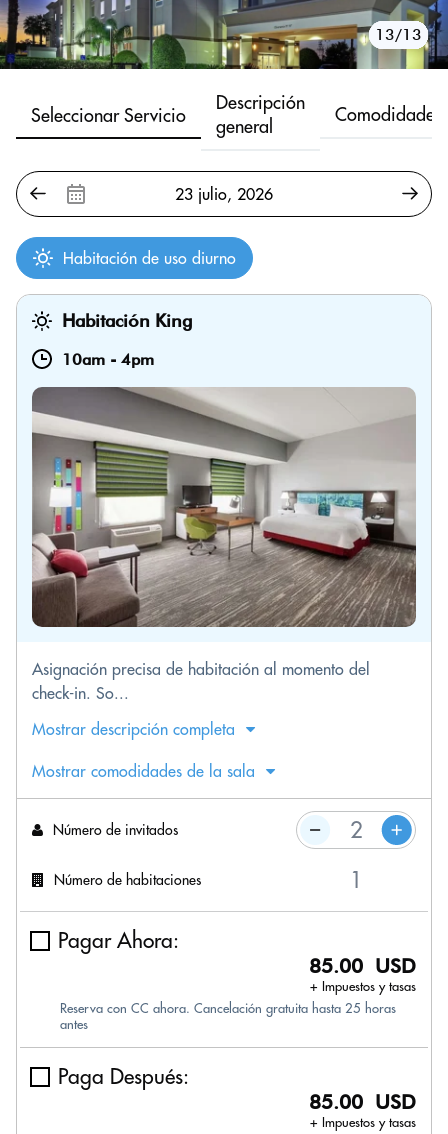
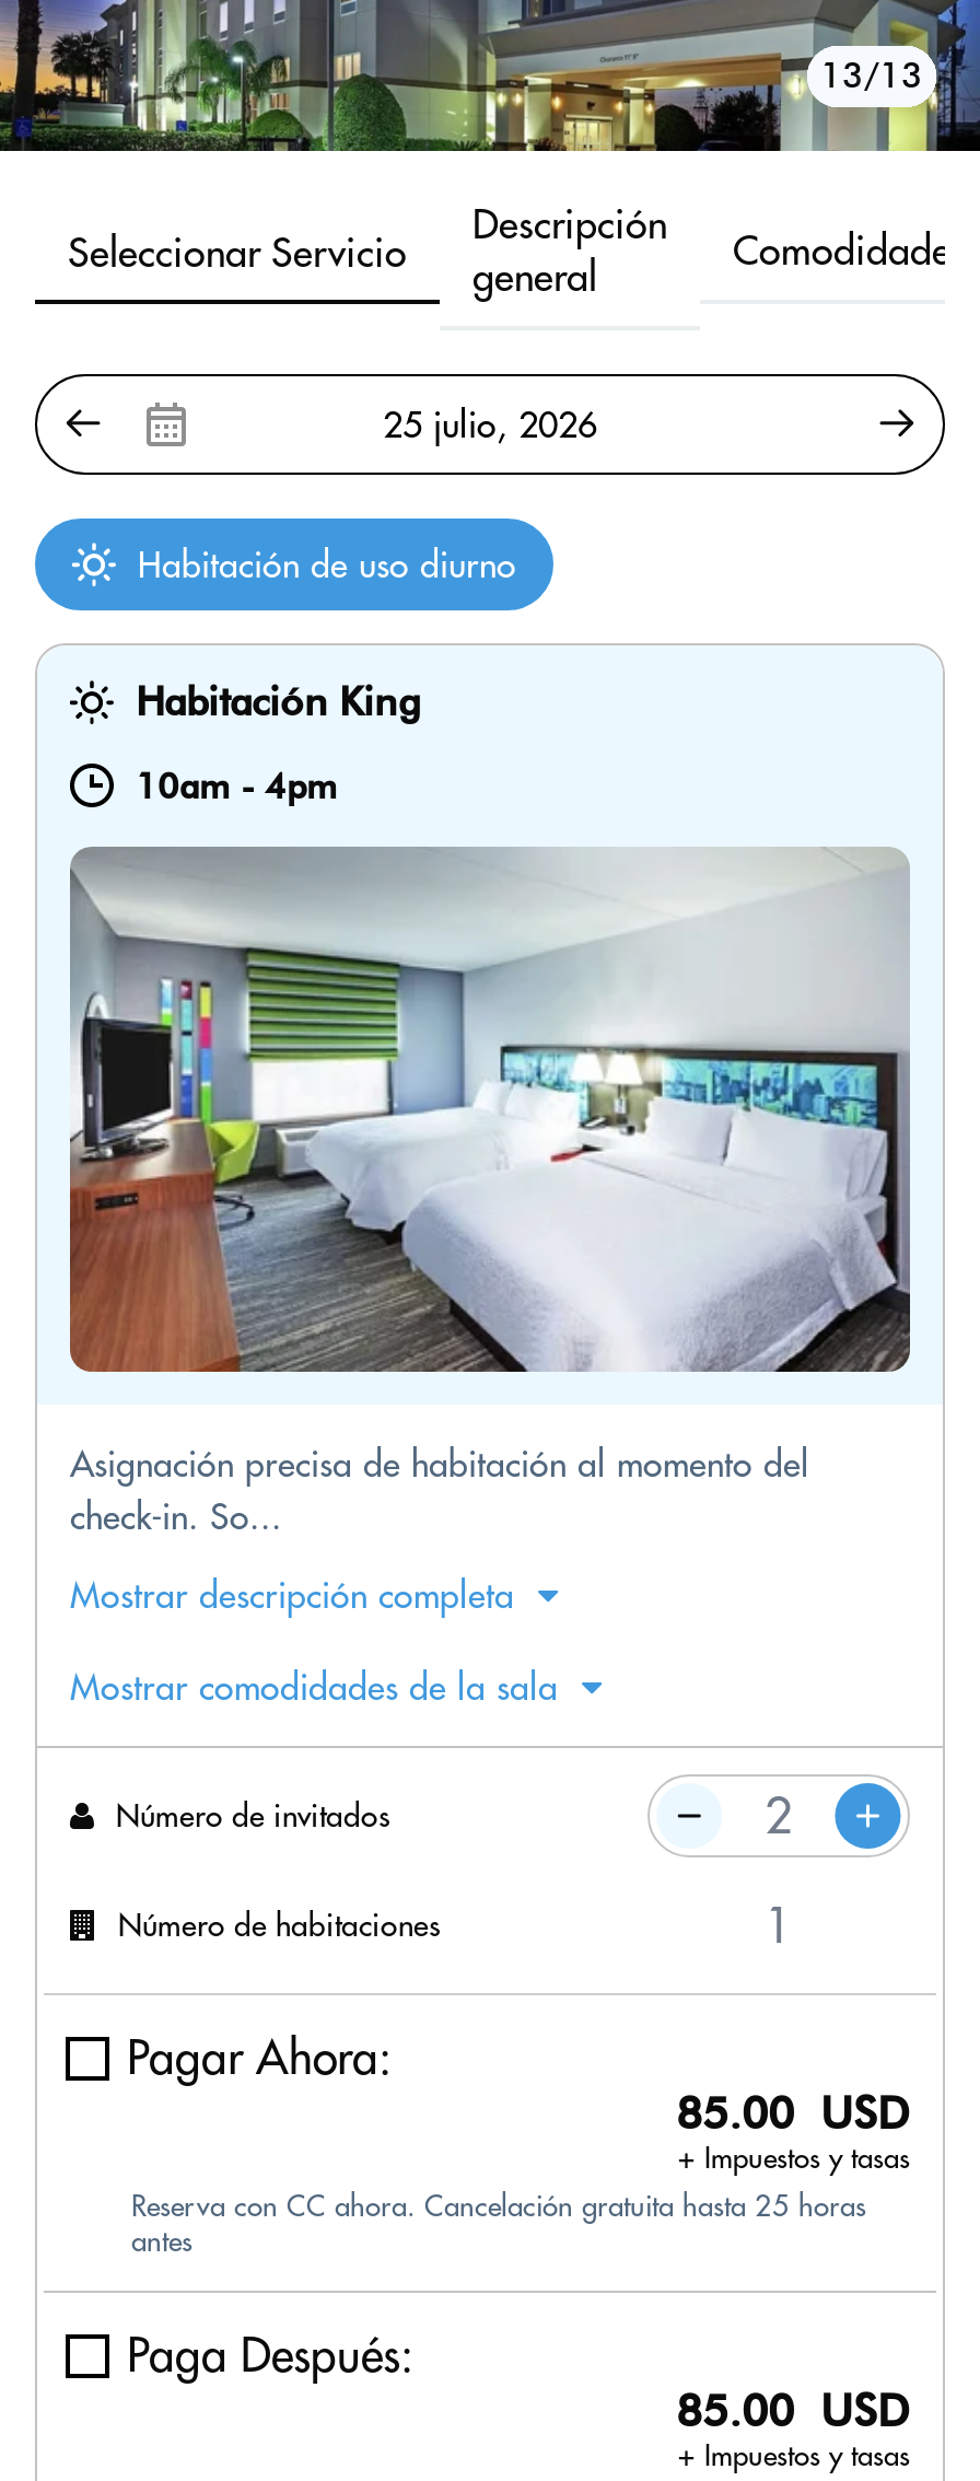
[31,387,416,628] [image] -> [70,847,910,1374] [image]

